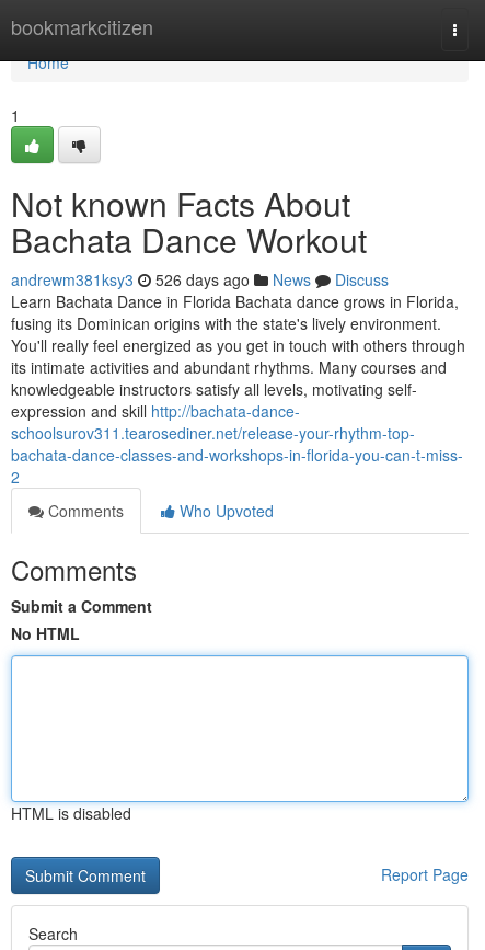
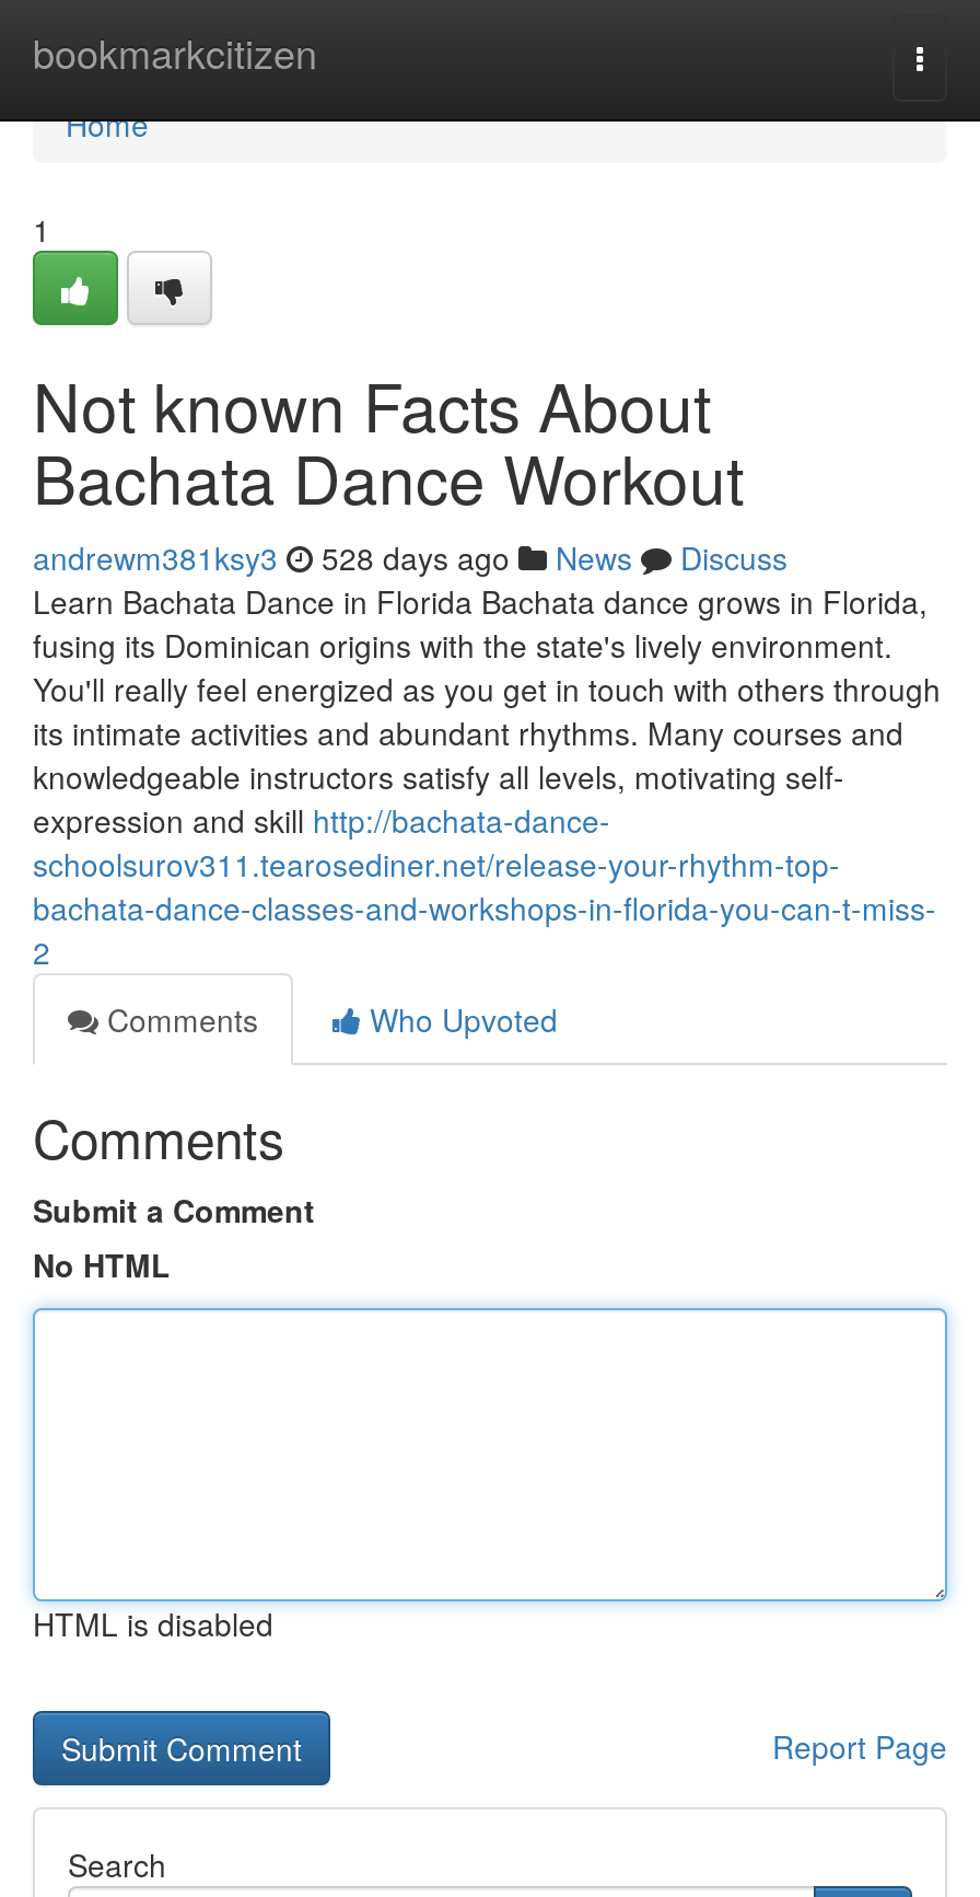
[11,268,389,290] andrewm381ksy3 526 days ago News Discuss -> [33,535,787,579] andrewm381ksy3 528 days ago News Discuss

